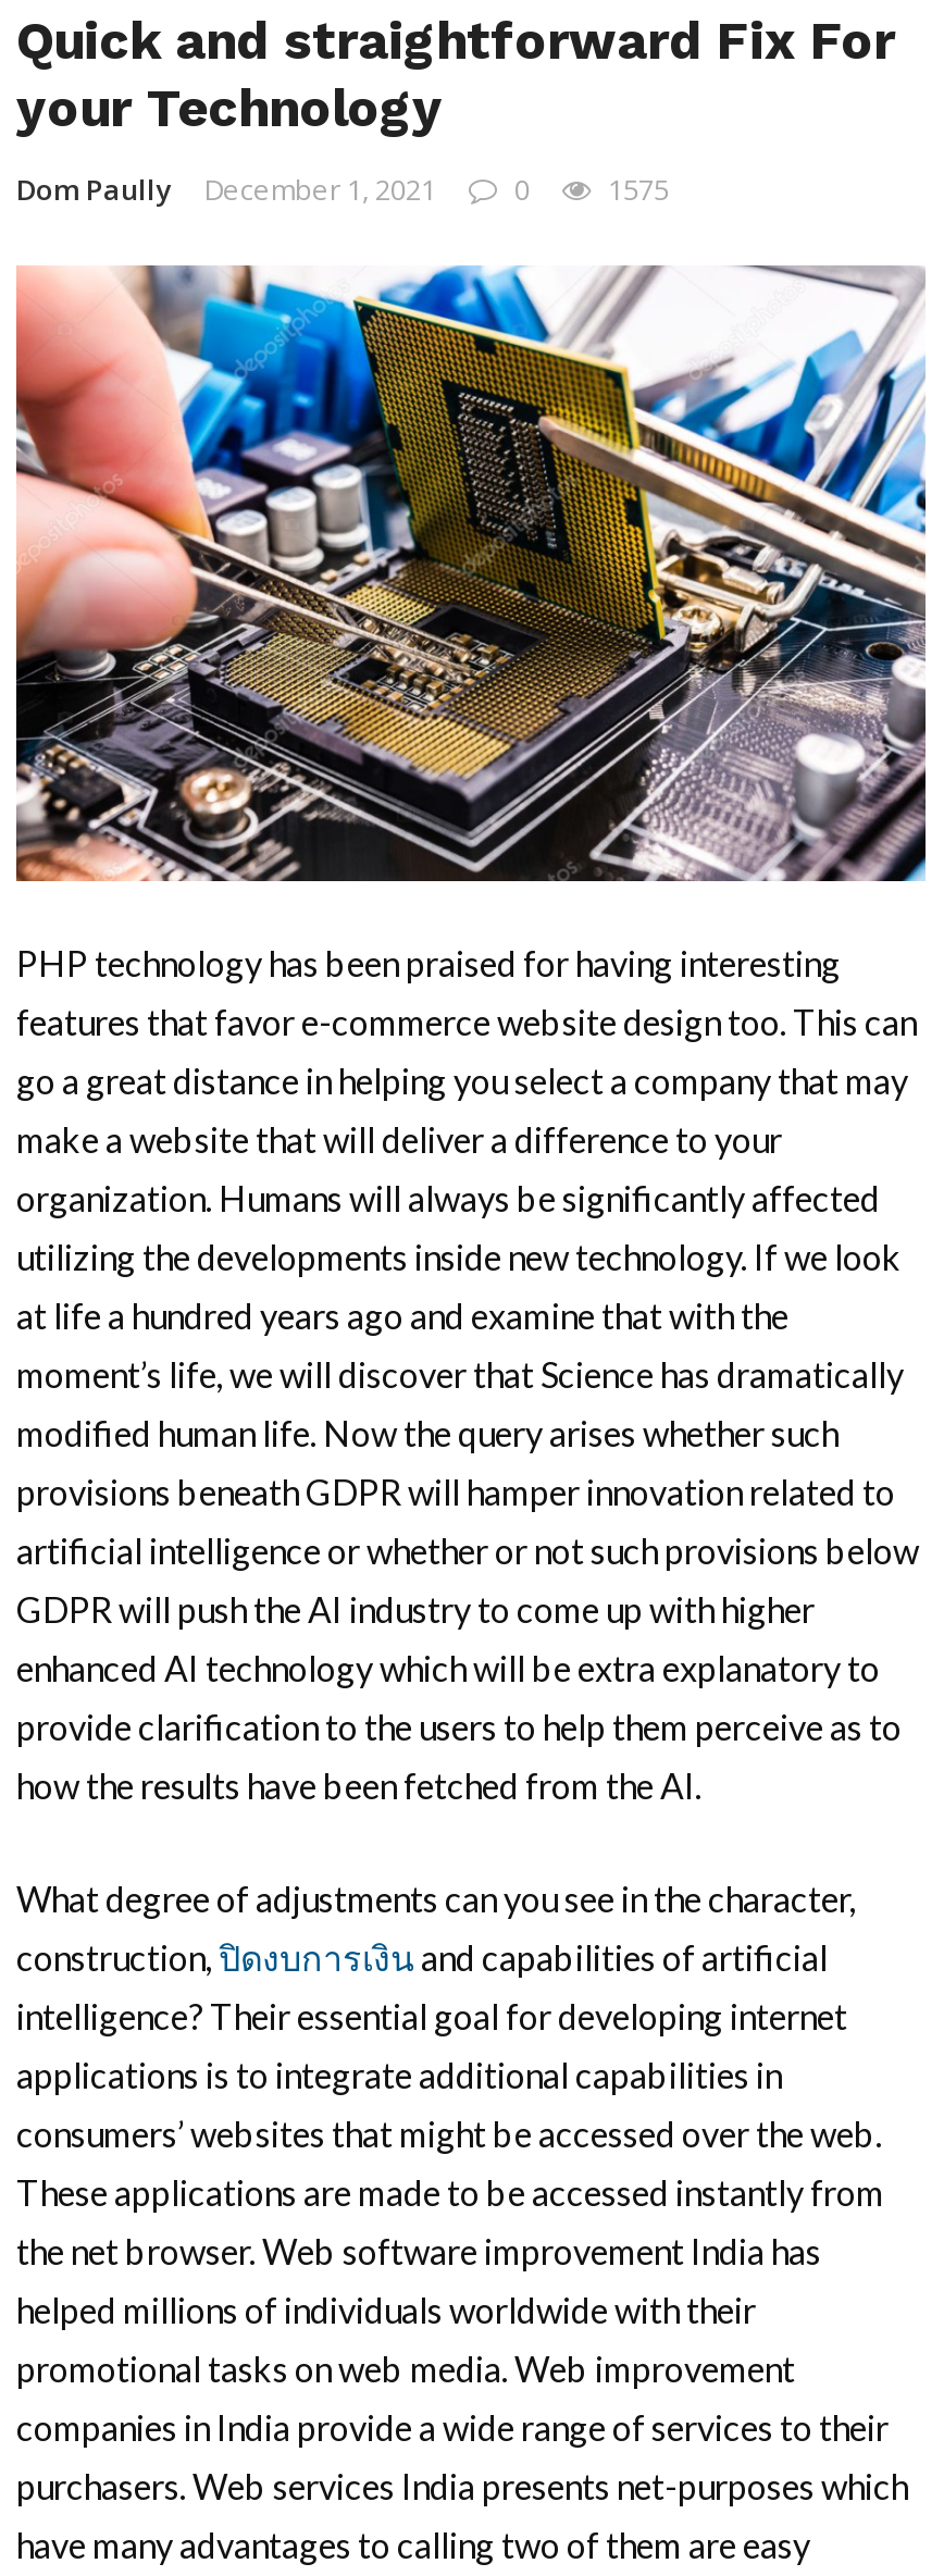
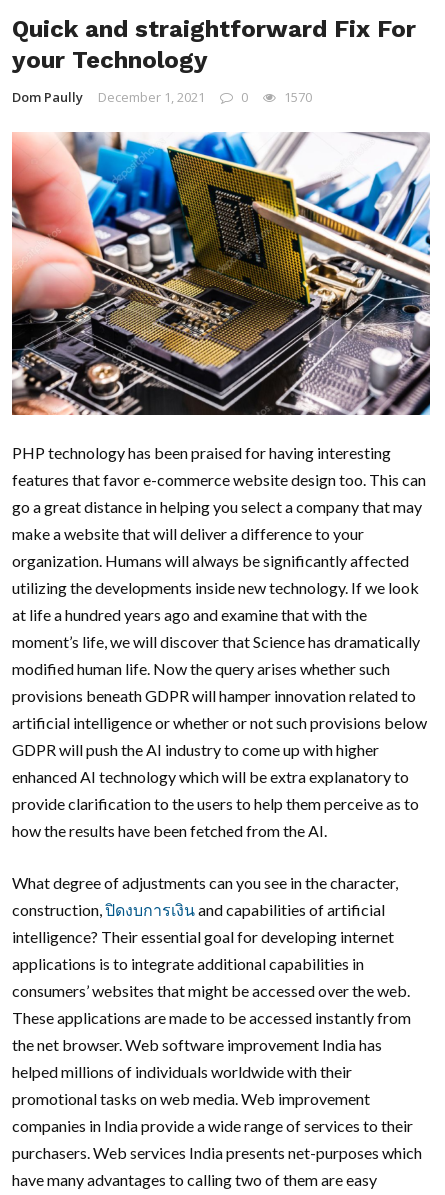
[16,170,669,209] Dom Paully December 1, 2021 0 1575 -> [12,88,312,106] Dom Paully December 1, 2021 0 1570

